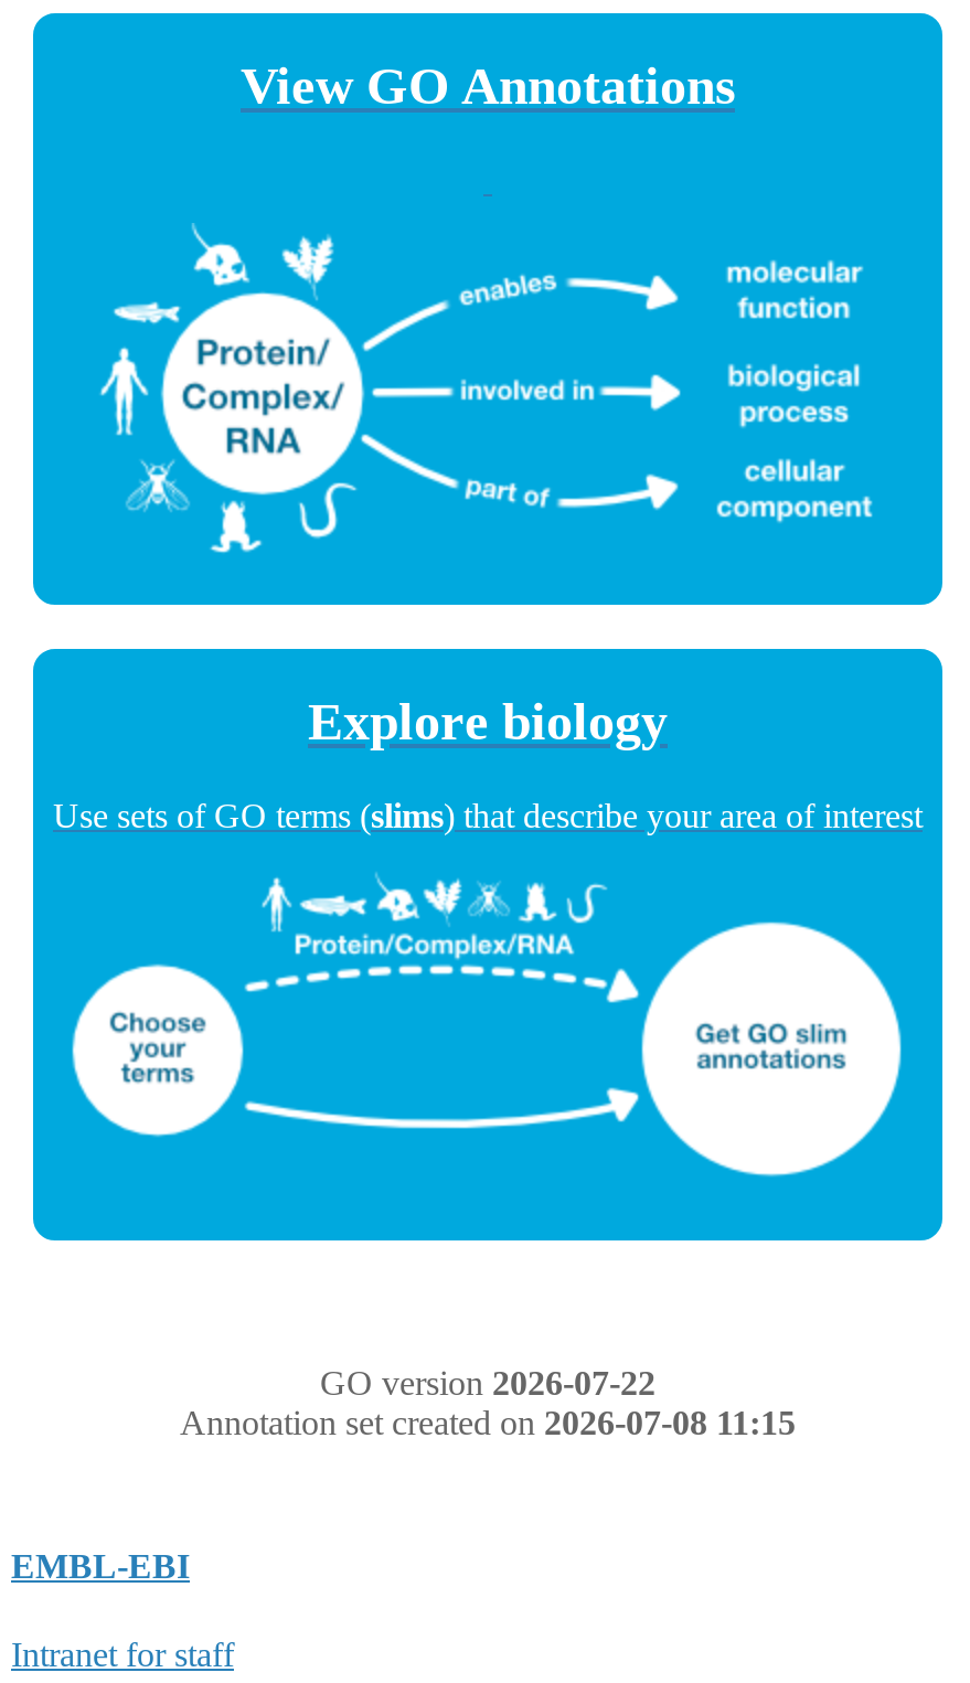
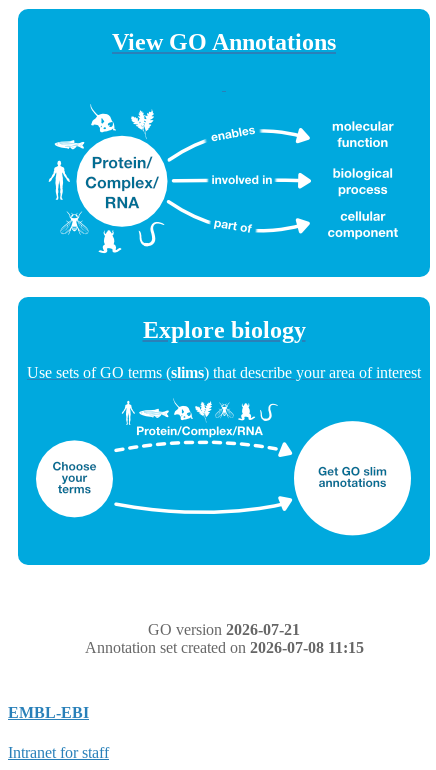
[320,1364,655,1402] GO version 2026-07-22 -> [148,621,300,638] GO version 2026-07-21

